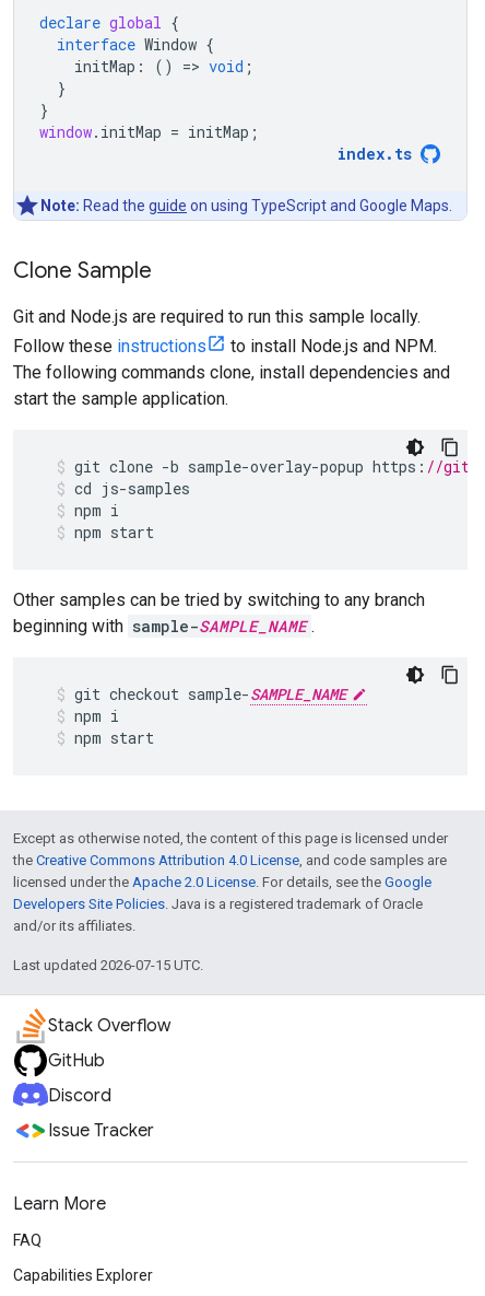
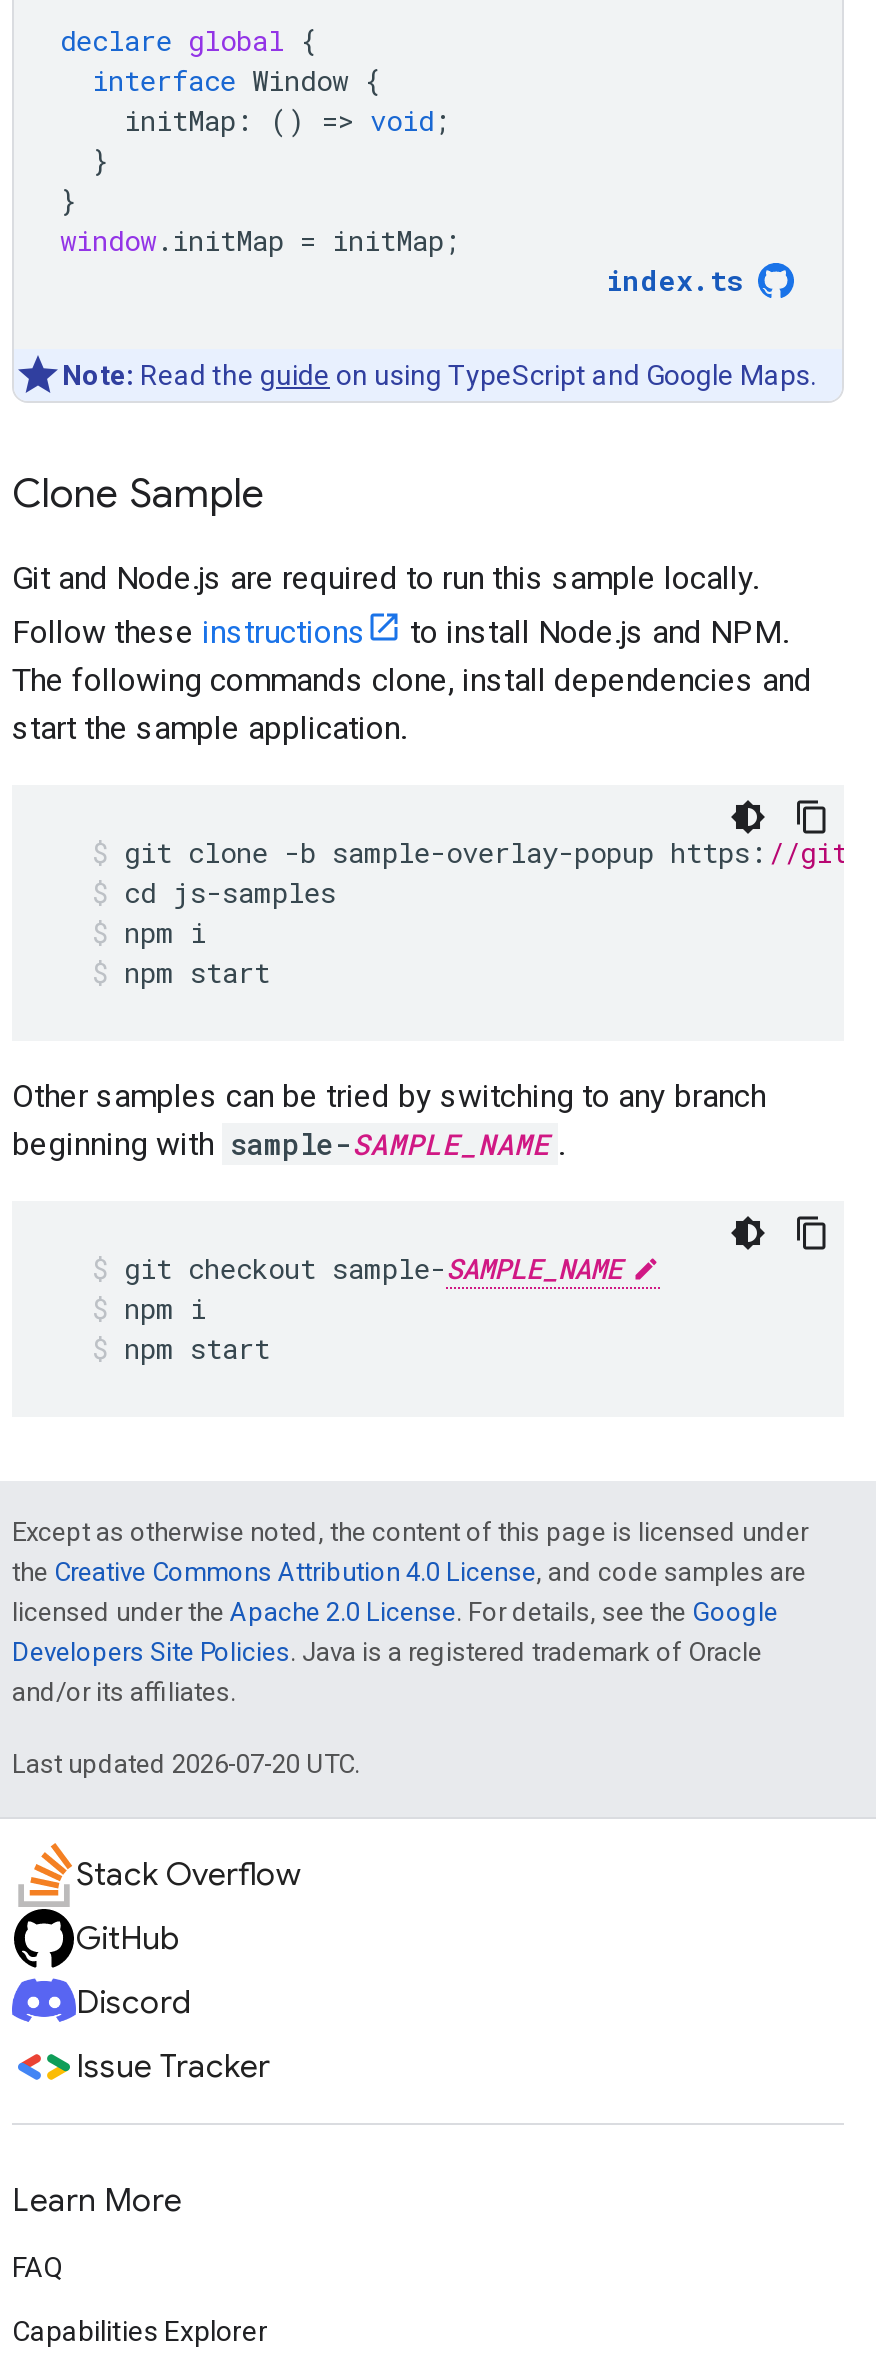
[13,957,203,973] Last updated 2026-07-15 UTC. -> [12,1749,360,1779] Last updated 2026-07-20 UTC.

